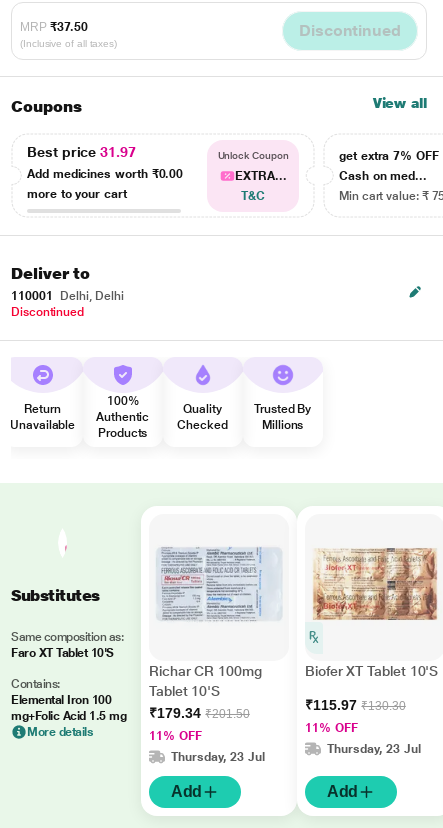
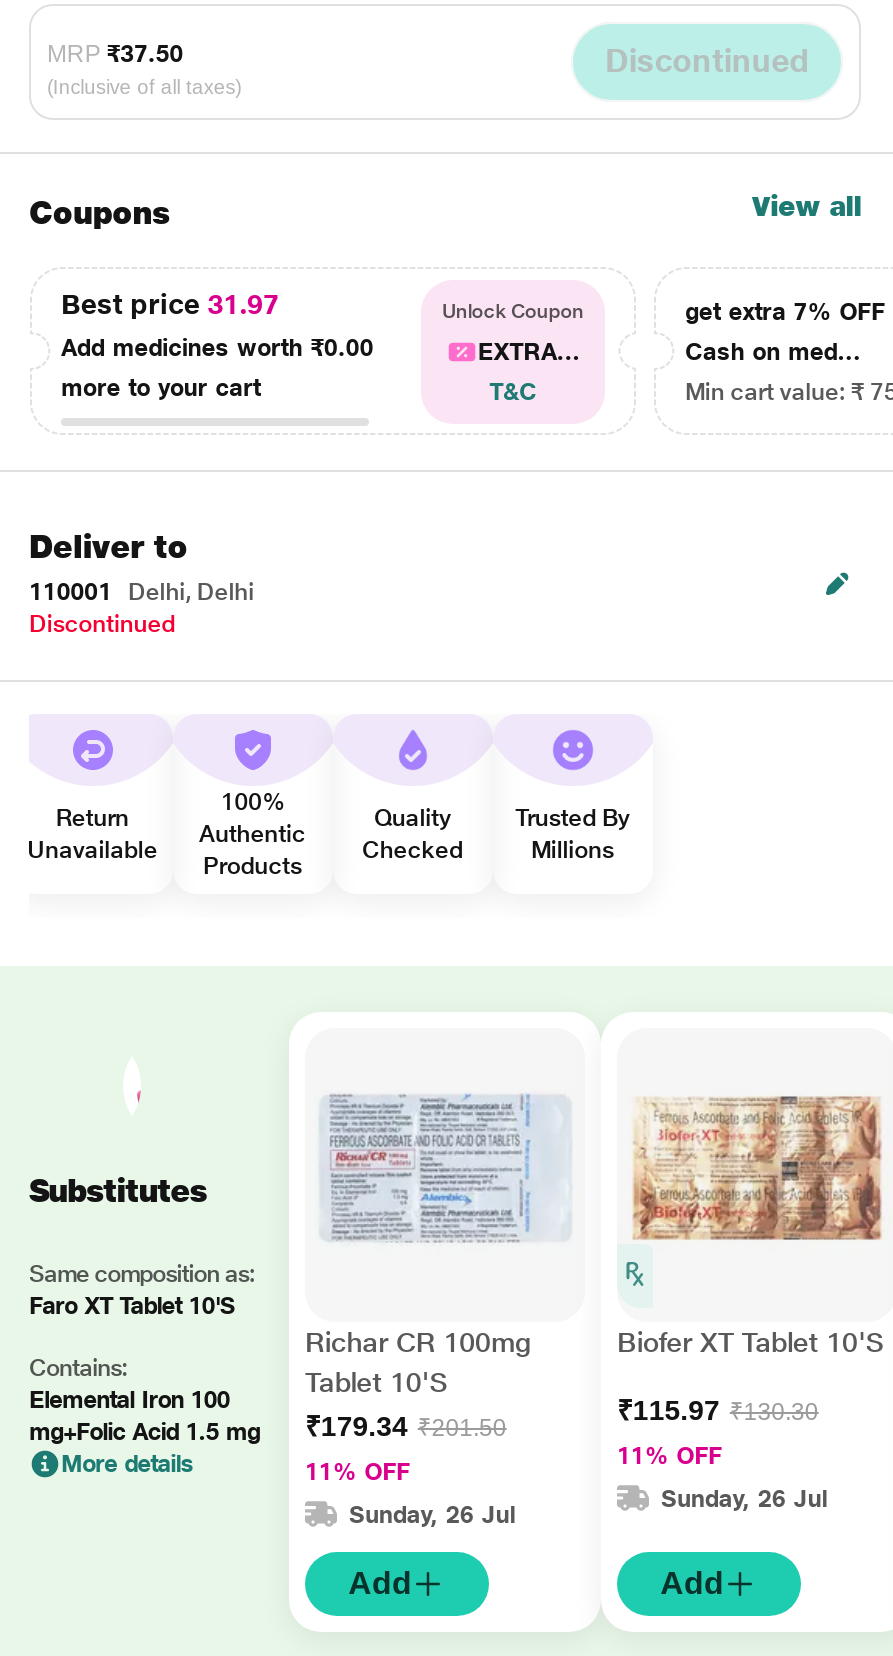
[327,742,421,756] Thursday, 23 Jul -> [661,1485,827,1513] Sunday, 26 Jul
[171,750,265,764] Thursday, 23 Jul -> [349,1501,515,1529] Sunday, 26 Jul

